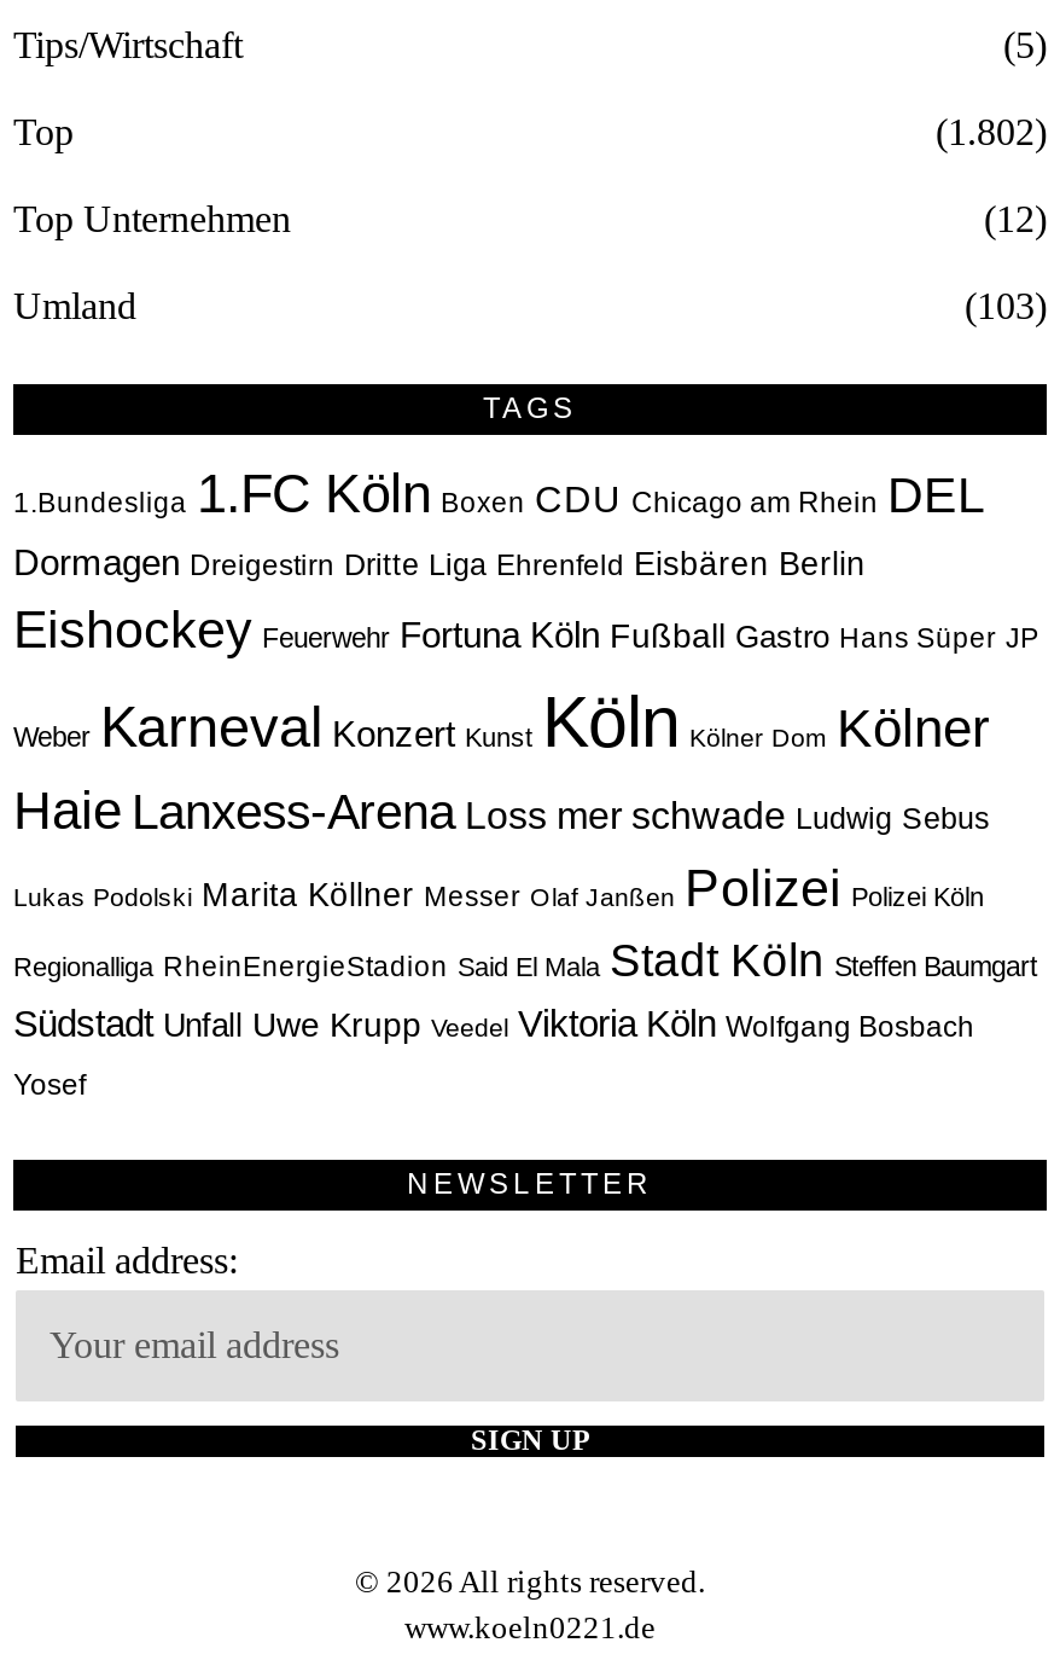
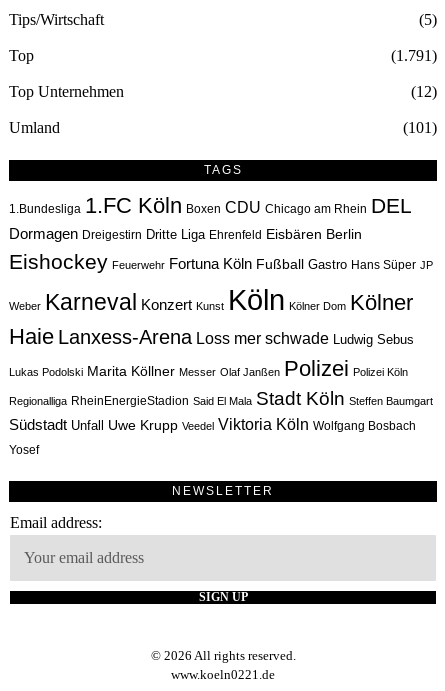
[948,111,1035,152] 1.802 -> [396,47,432,64] 1.791
[977,285,1035,326] 103 -> [408,119,432,136] 101

